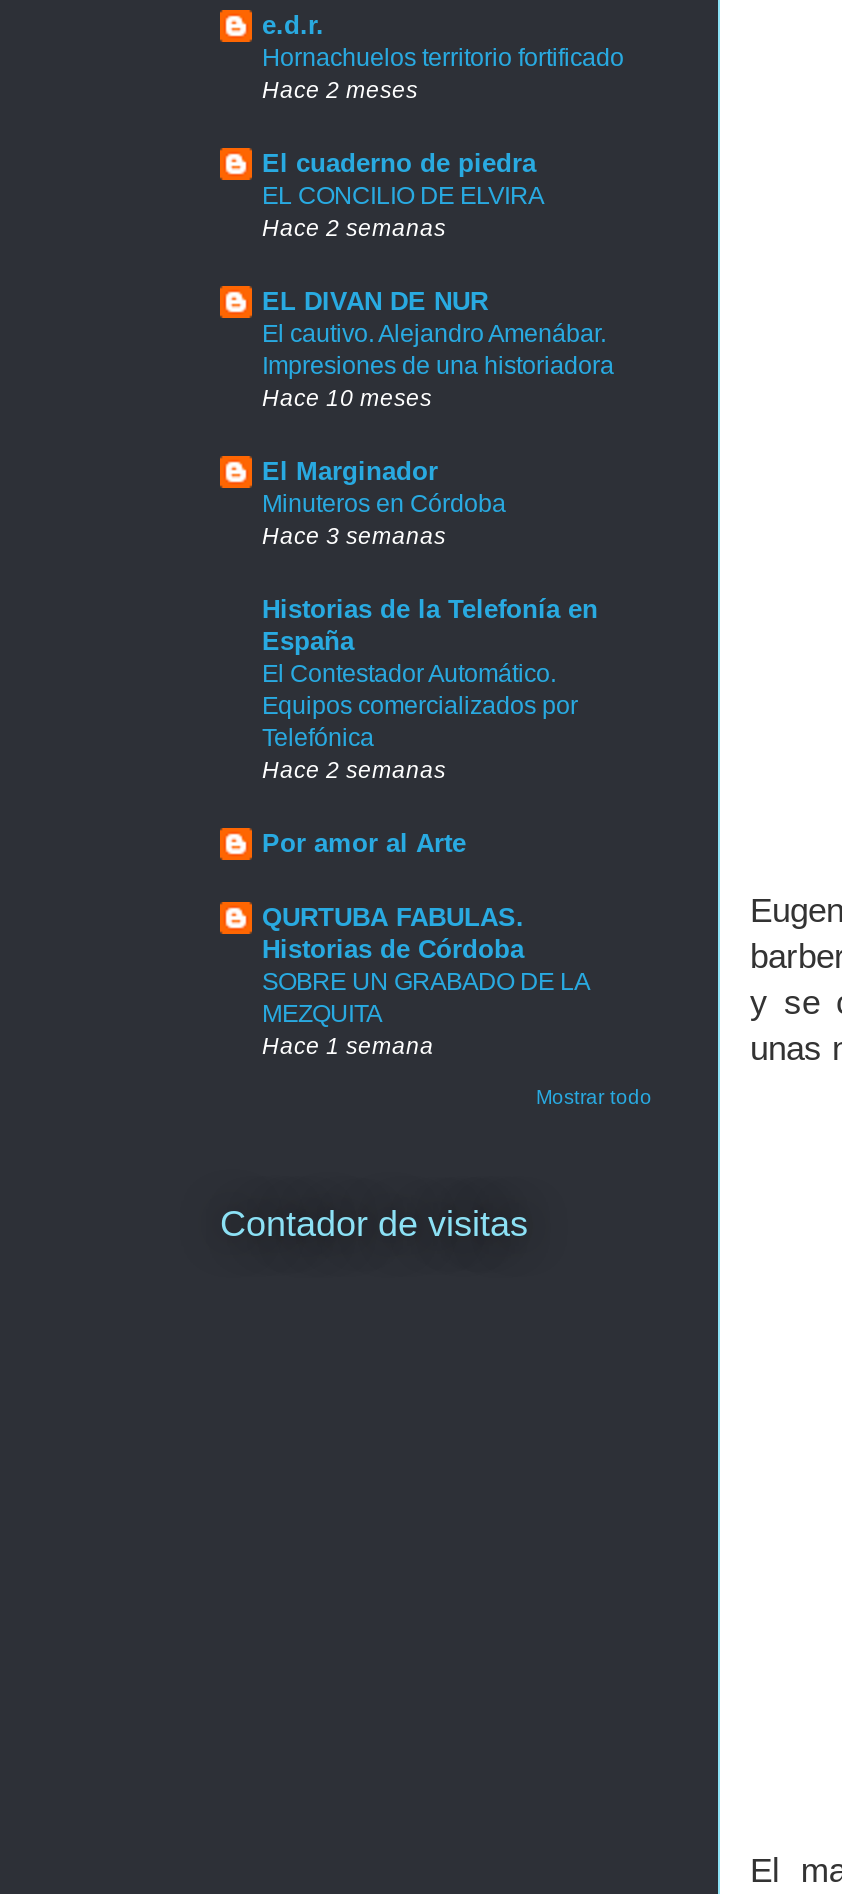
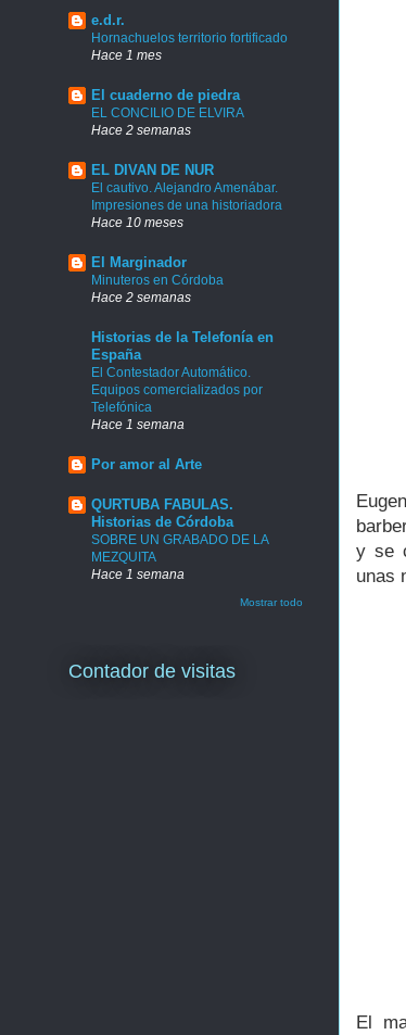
[262,76,418,102] Hace 2 meses -> [91,48,162,62] Hace 1 mes
[262,522,446,548] Hace 3 semanas -> [91,290,191,304] Hace 2 semanas
[262,756,446,782] Hace 2 semanas -> [91,417,185,431] Hace 1 semana

